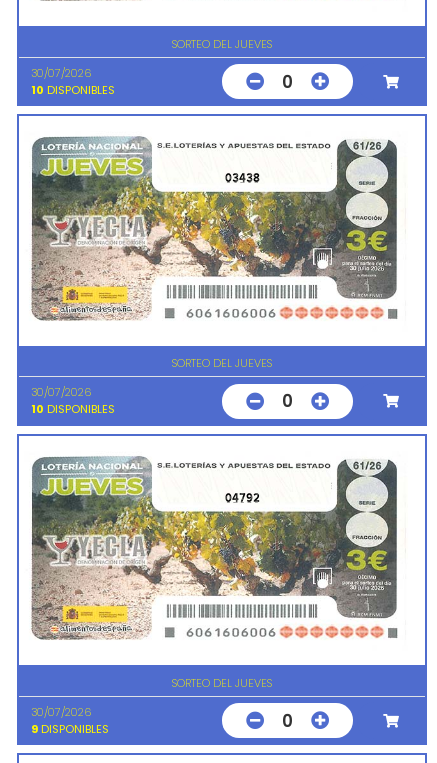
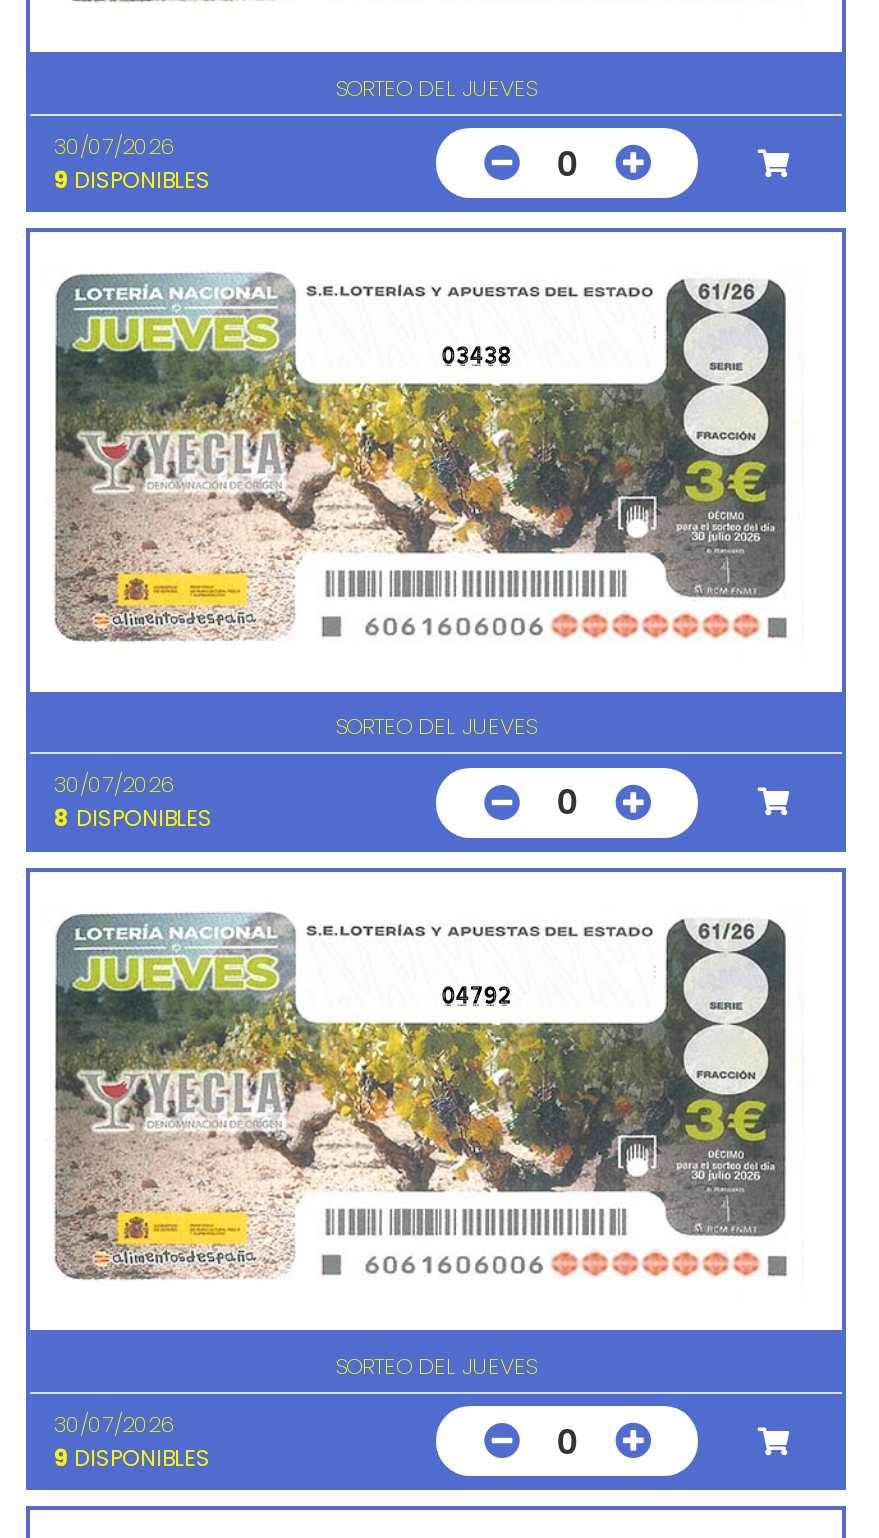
[31,82,115,98] 10 DISPONIBLES -> [54,164,210,196] 9 DISPONIBLES
[31,401,115,417] 10 DISPONIBLES -> [54,803,212,835] 8 DISPONIBLES

